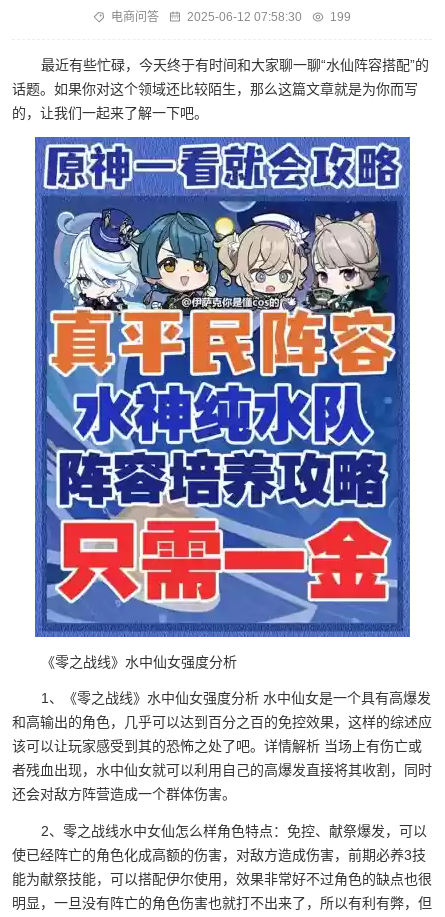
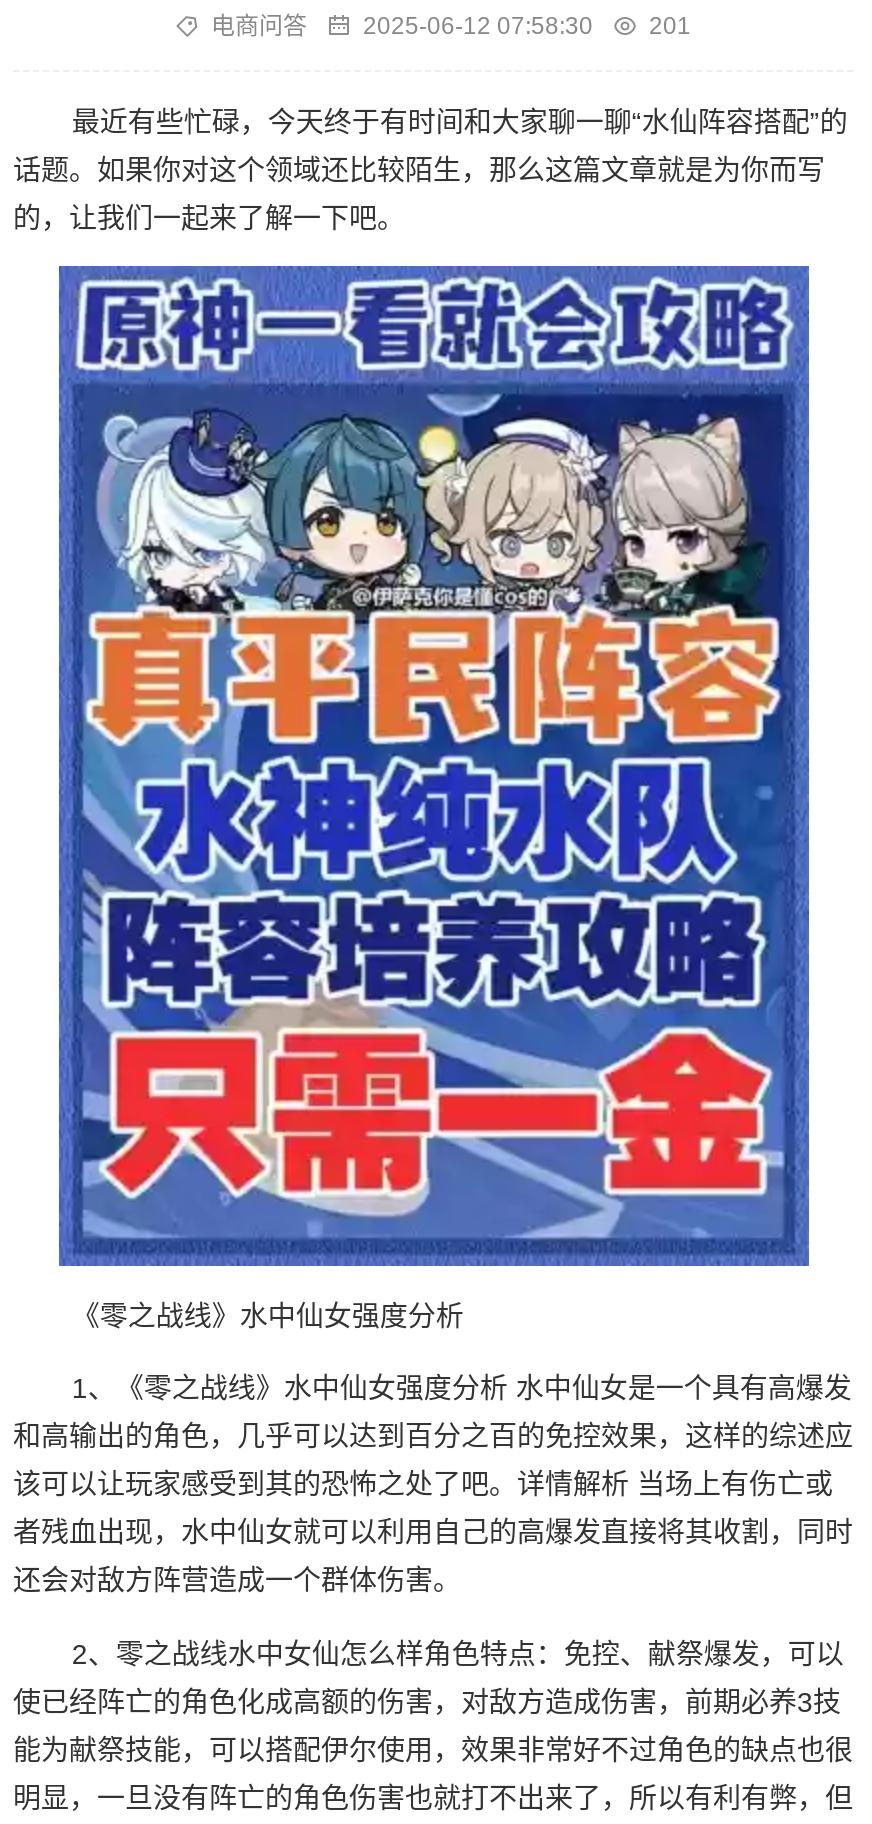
[330,10,351,24] 199 -> [649,13,691,41] 201

